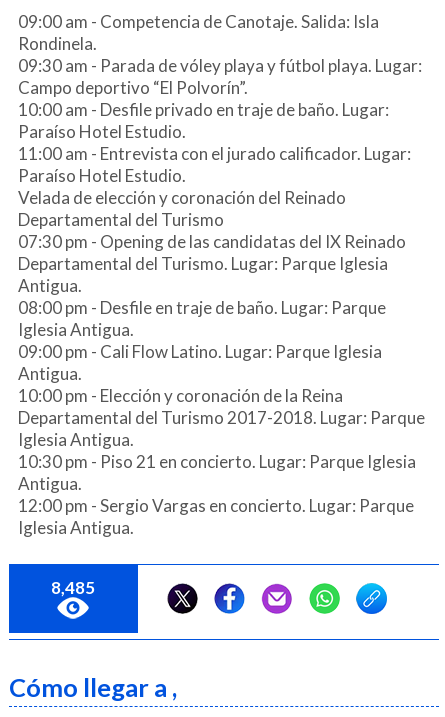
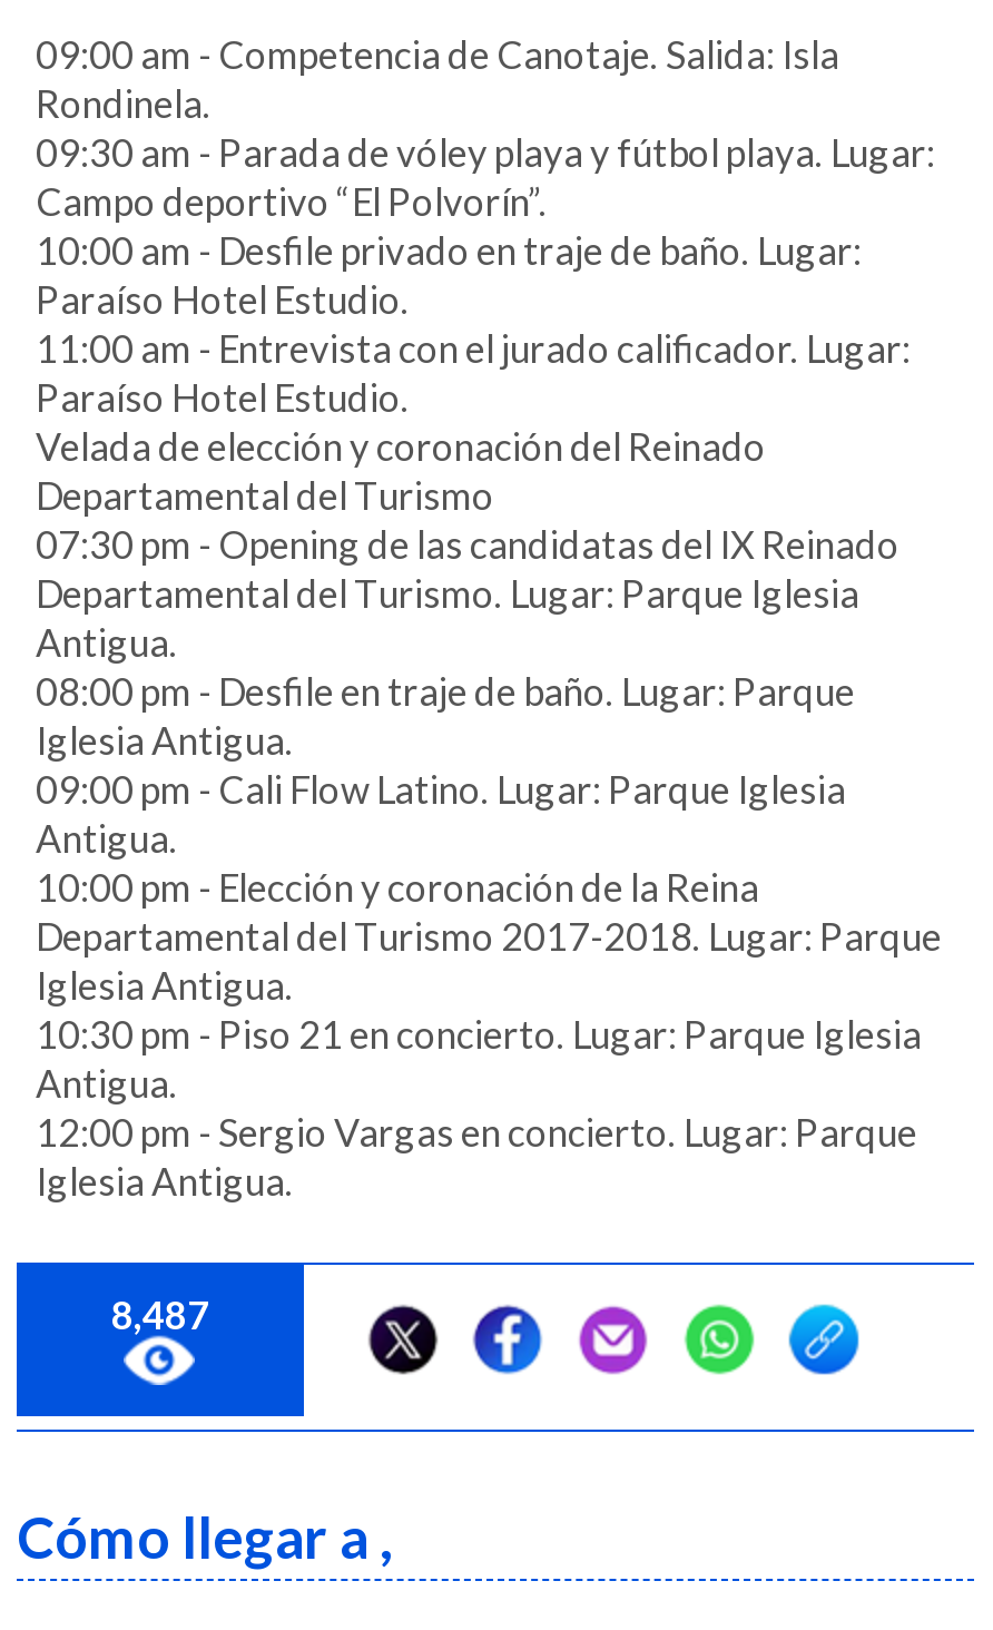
[51,577,95,598] 8,485 -> [111,1291,209,1338] 8,487

